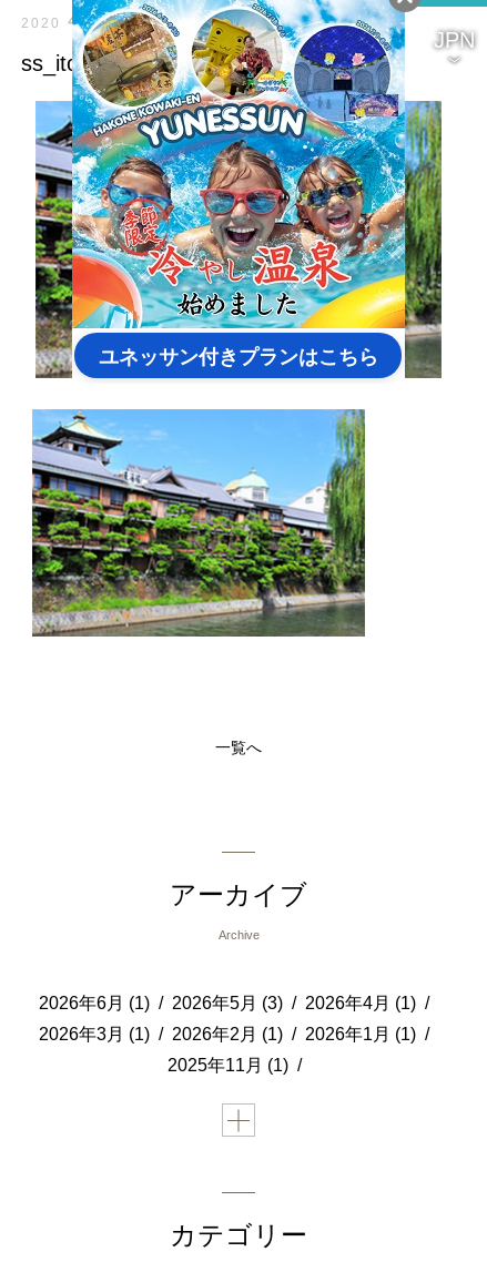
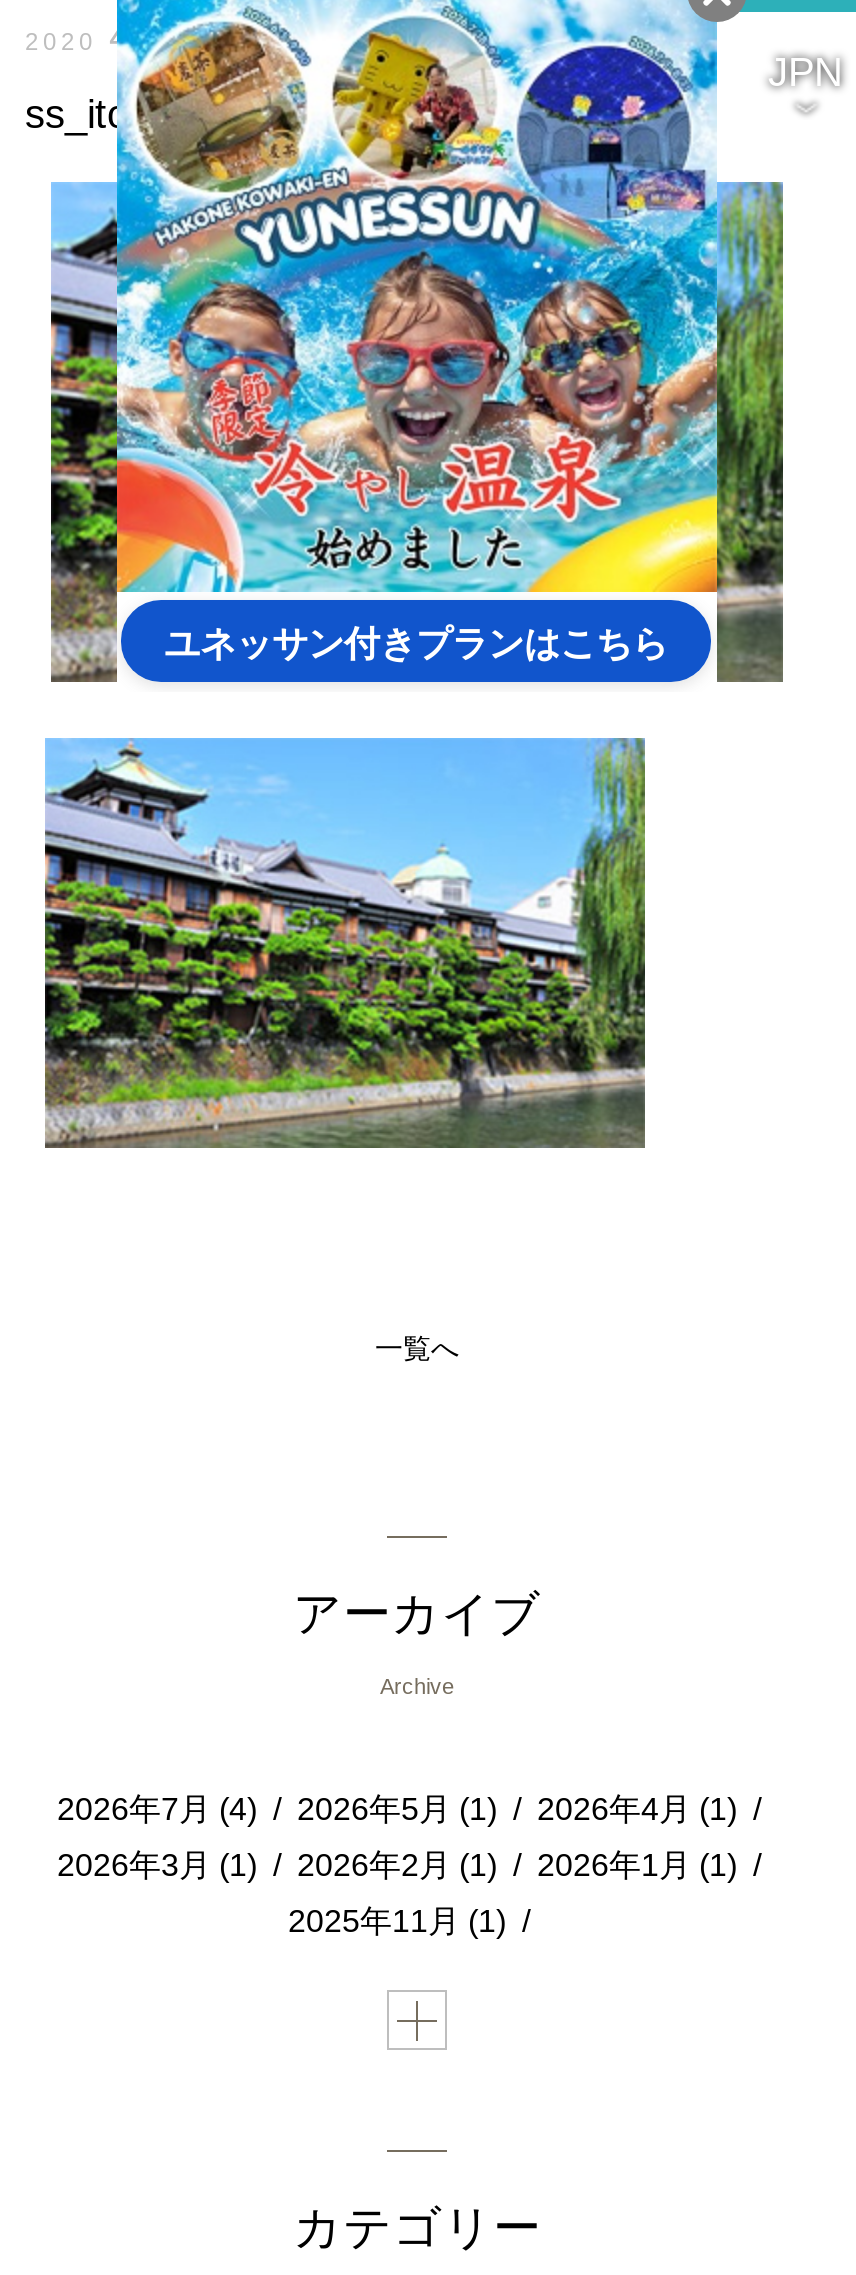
[39,994,150,1012] 2026年6月 (1) -> [57,1792,257,1826] 2026年7月 (4)
[172,994,283,1012] 2026年5月 (3) -> [297,1792,497,1826] 2026年5月 (1)

